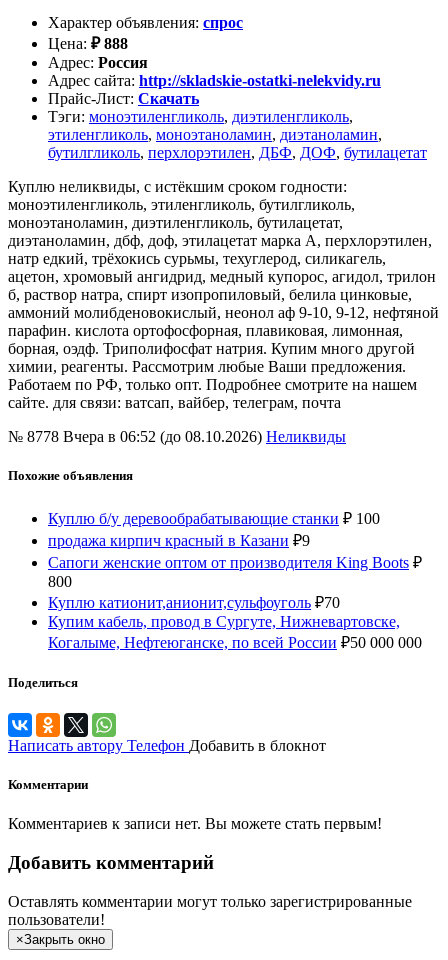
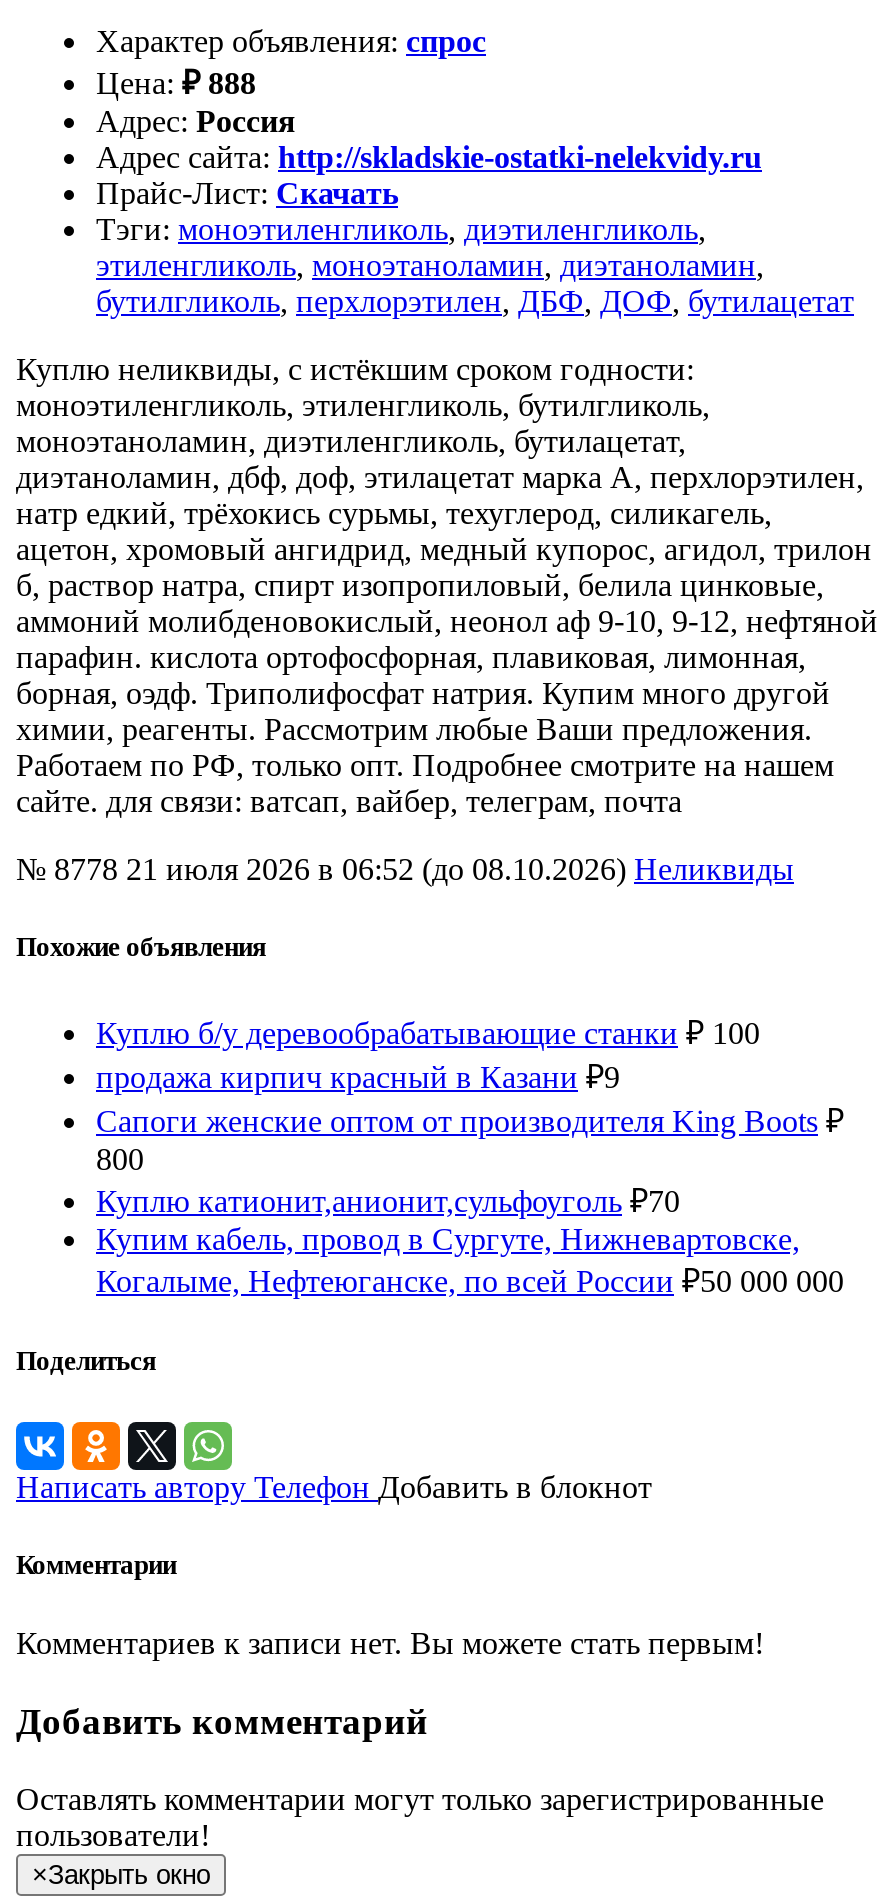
[8,428,346,445] № 8778 Вчера в 06:52 (до 08.10.2026) Неликвиды -> [16,852,794,886] № 8778 21 июля 2026 в 06:52 (до 08.10.2026) Неликвиды

